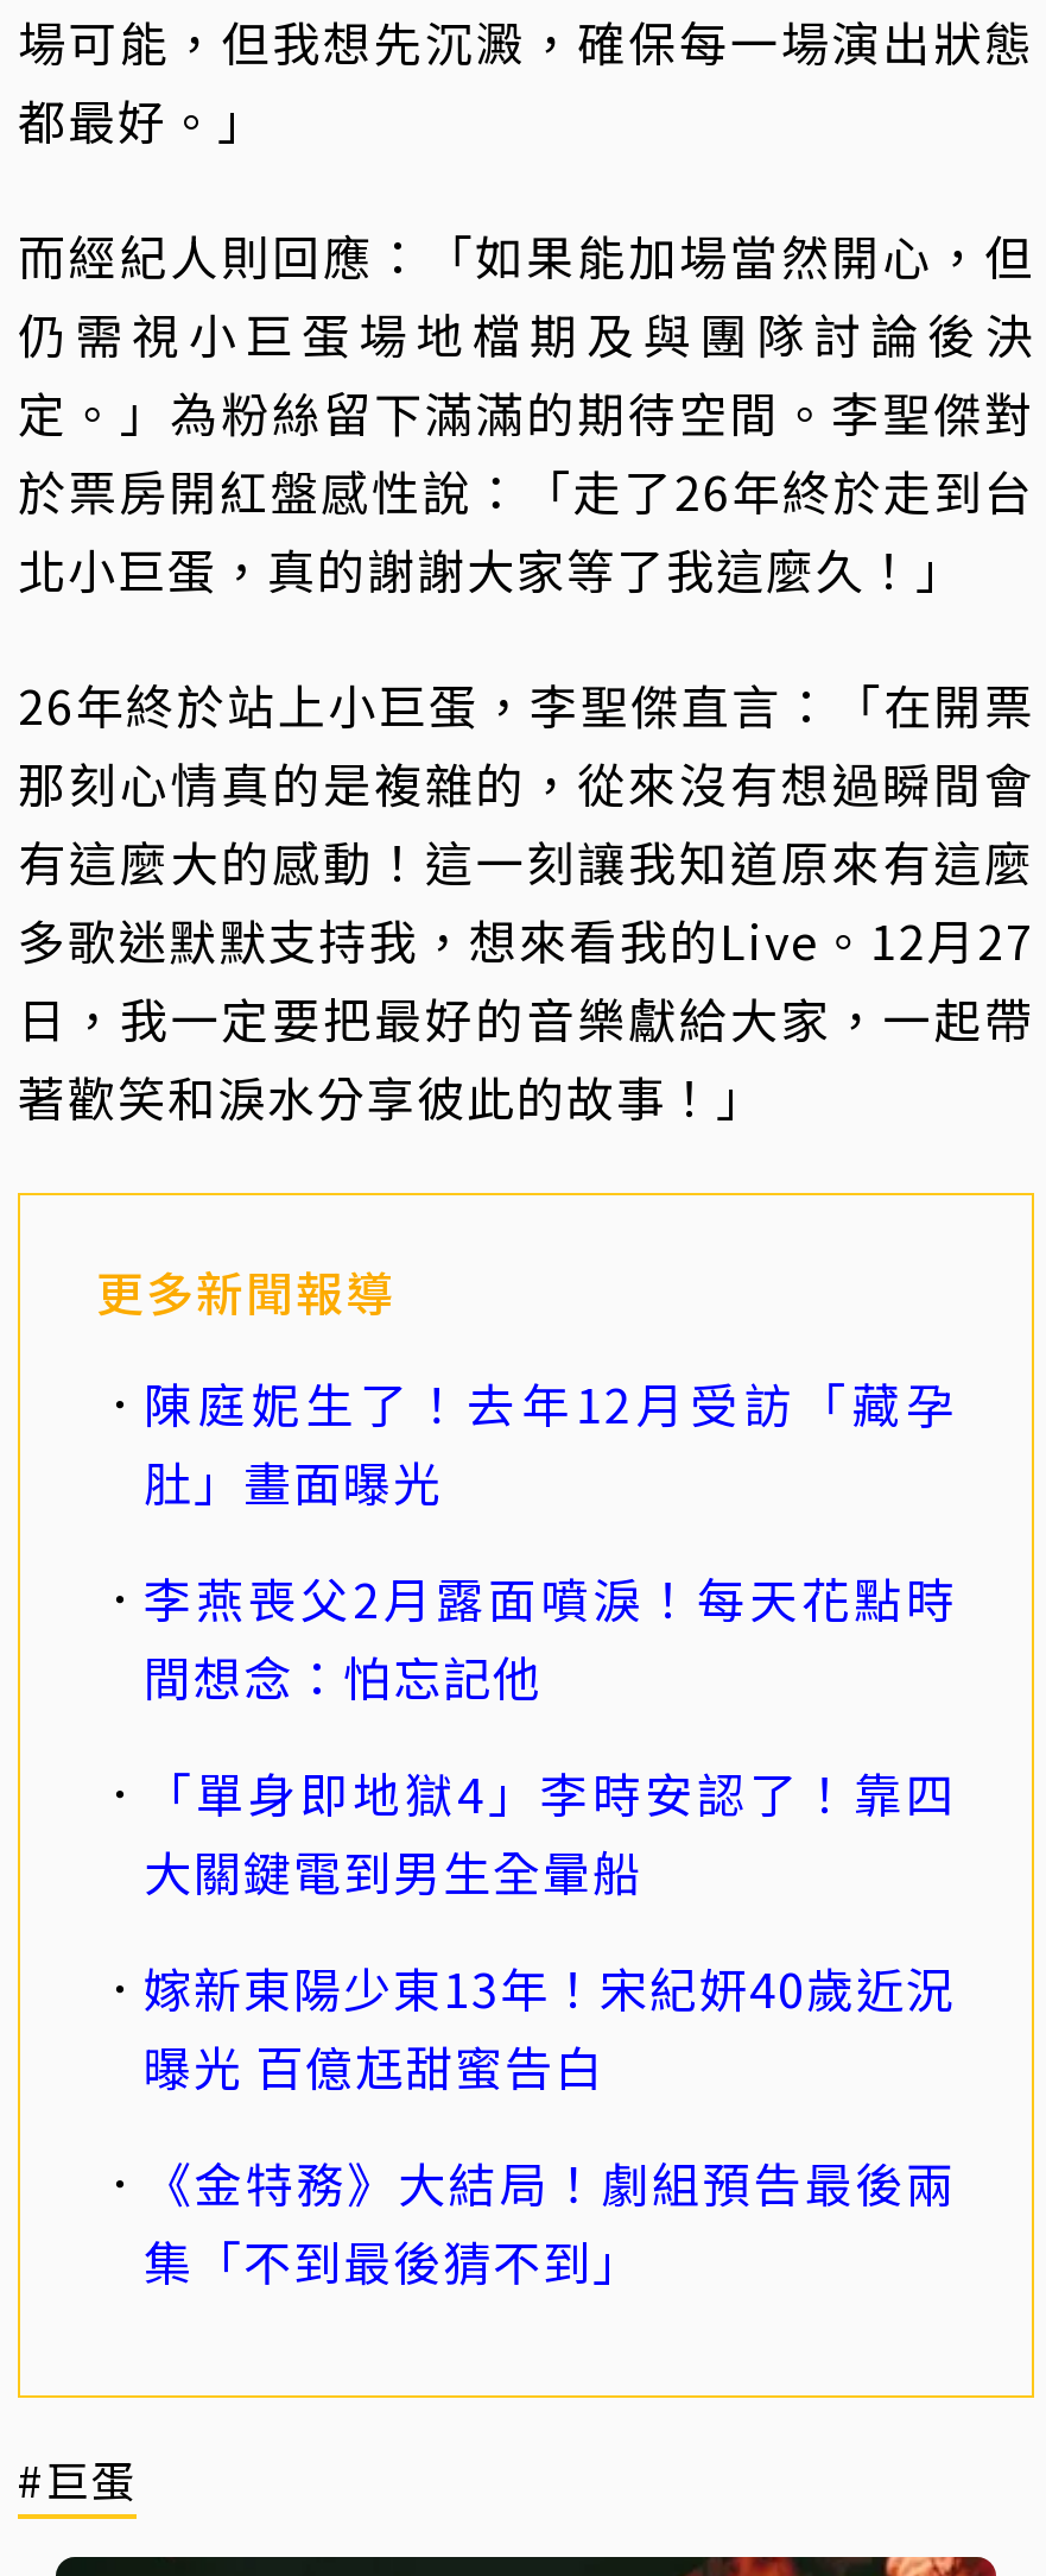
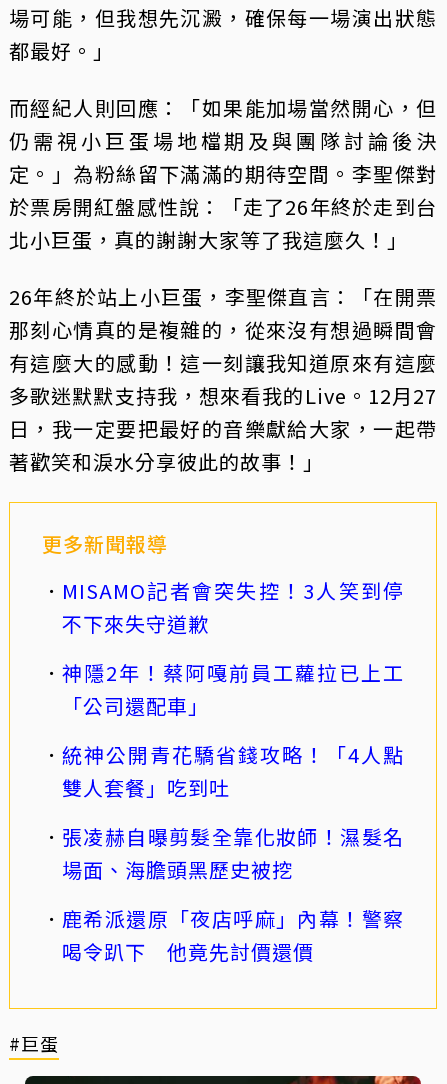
[144,1368,956,1515] 陳庭妮生了！去年12月受訪「藏孕 | 肚」畫面曝光 -> [62,576,404,638] MISAMO記者會突失控！3人笑到停 | 不下來失守道歉
[144,1563,956,1710] 李燕喪父2月露面噴淚！每天花點時 | 間想念：怕忘記他 -> [62,658,404,720] 神隱2年！蔡阿嘎前員工蘿拉已上工 | 「公司還配車」
[144,1758,956,1905] 「單身即地獄4」李時安認了！靠四 | 大關鍵電到男生全暈船 -> [62,740,404,802] 統神公開青花驕省錢攻略！「4人點 | 雙人套餐」吃到吐
[144,1952,956,2100] 嫁新東陽少東13年！宋紀妍40歲近況 | 曝光 百億尪甜蜜告白 -> [62,822,404,884] 張凌赫自曝剪髮全靠化妝師！濕髮名 | 場面、海膽頭黑歷史被挖
[144,2147,956,2295] 《金特務》大結局！劇組預告最後兩 | 集「不到最後猜不到」 -> [62,904,404,966] 鹿希派還原「夜店呼麻」內幕！警察 | 喝令趴下 他竟先討價還價

